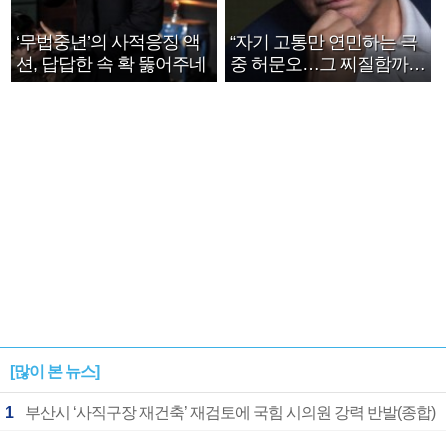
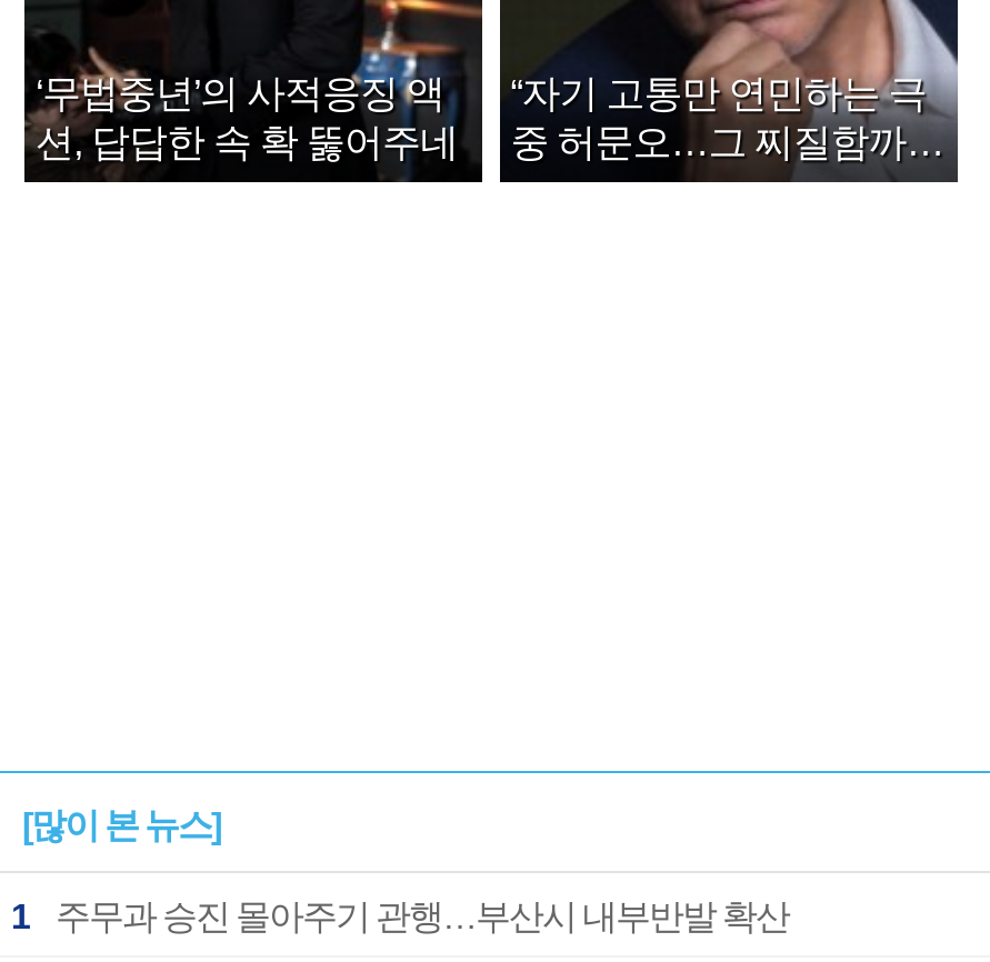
[25,404,435,421] 부산시 ‘사직구장 재건축’ 재검토에 국힘 시의원 강력 반발(종합) -> [56,898,789,935] 주무과 승진 몰아주기 관행…부산시 내부반발 확산

